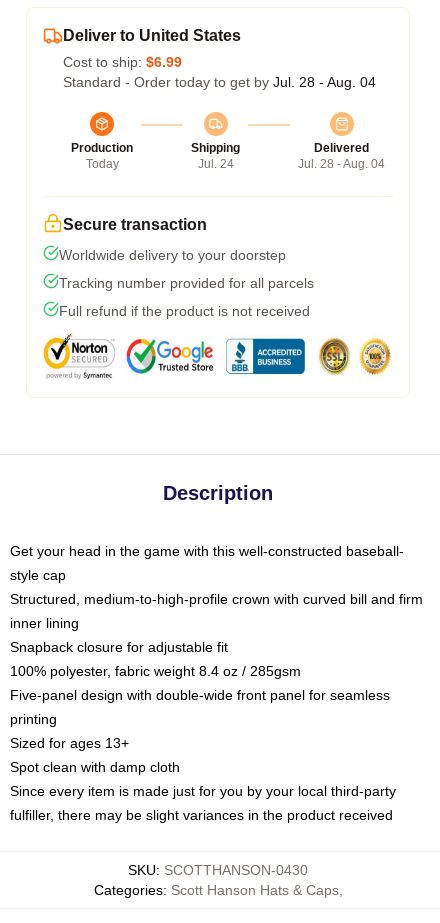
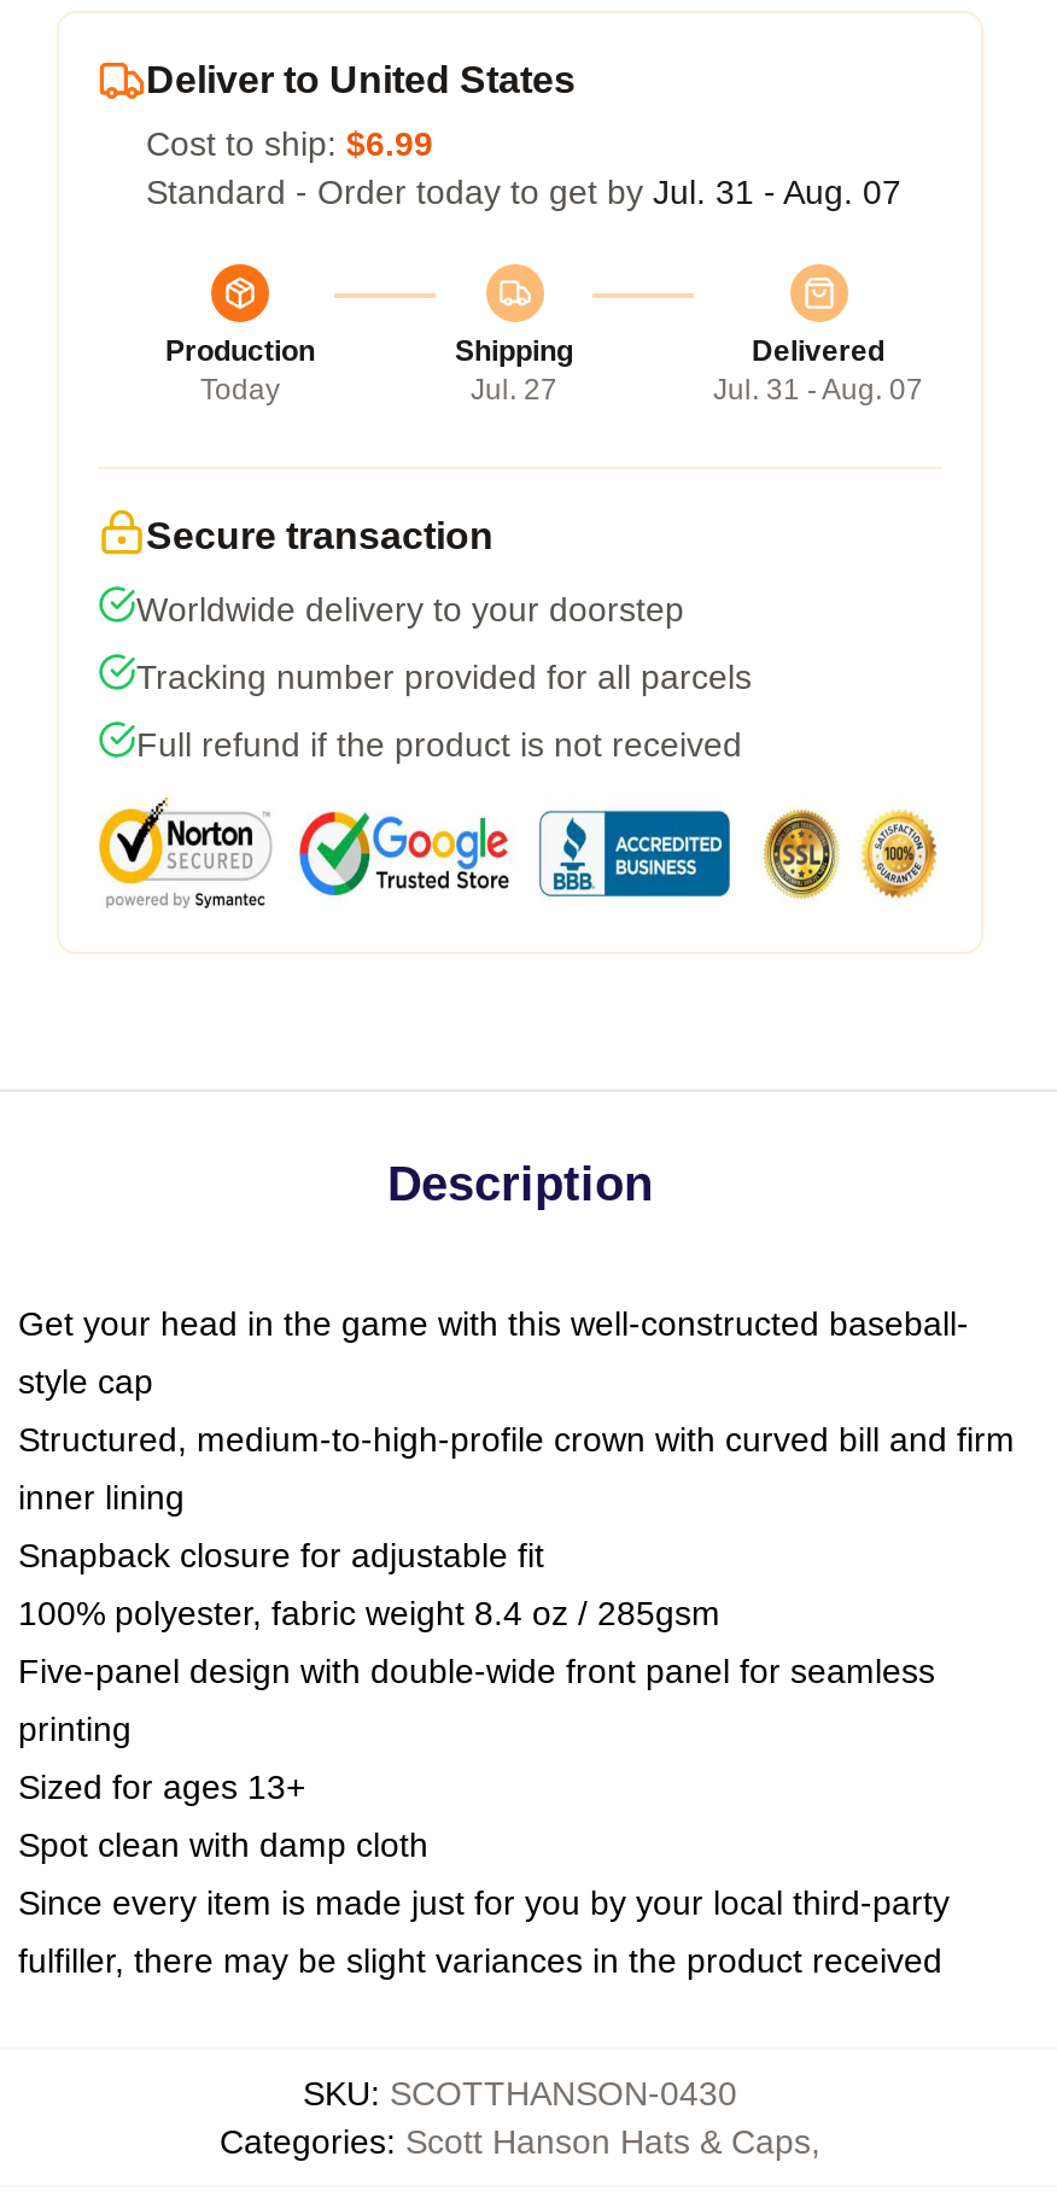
[63,74,376,90] Standard - Order today to get by Jul. 28 - Aug. 04 -> [146,173,901,211] Standard - Order today to get by Jul. 31 - Aug. 07
[197,157,233,171] Jul. 24 -> [471,373,557,407] Jul. 27
[298,157,385,171] Jul. 28 - Aug. 04 -> [713,373,923,407] Jul. 31 - Aug. 07

